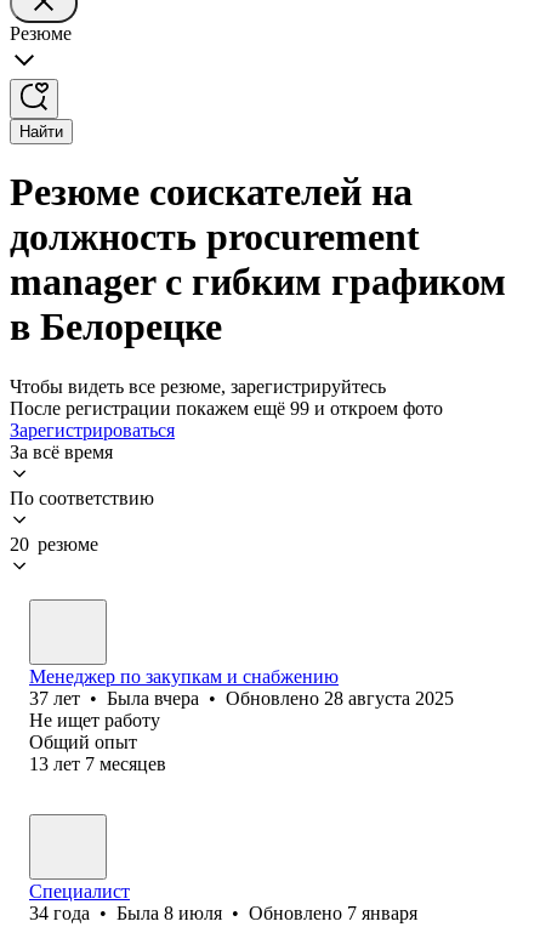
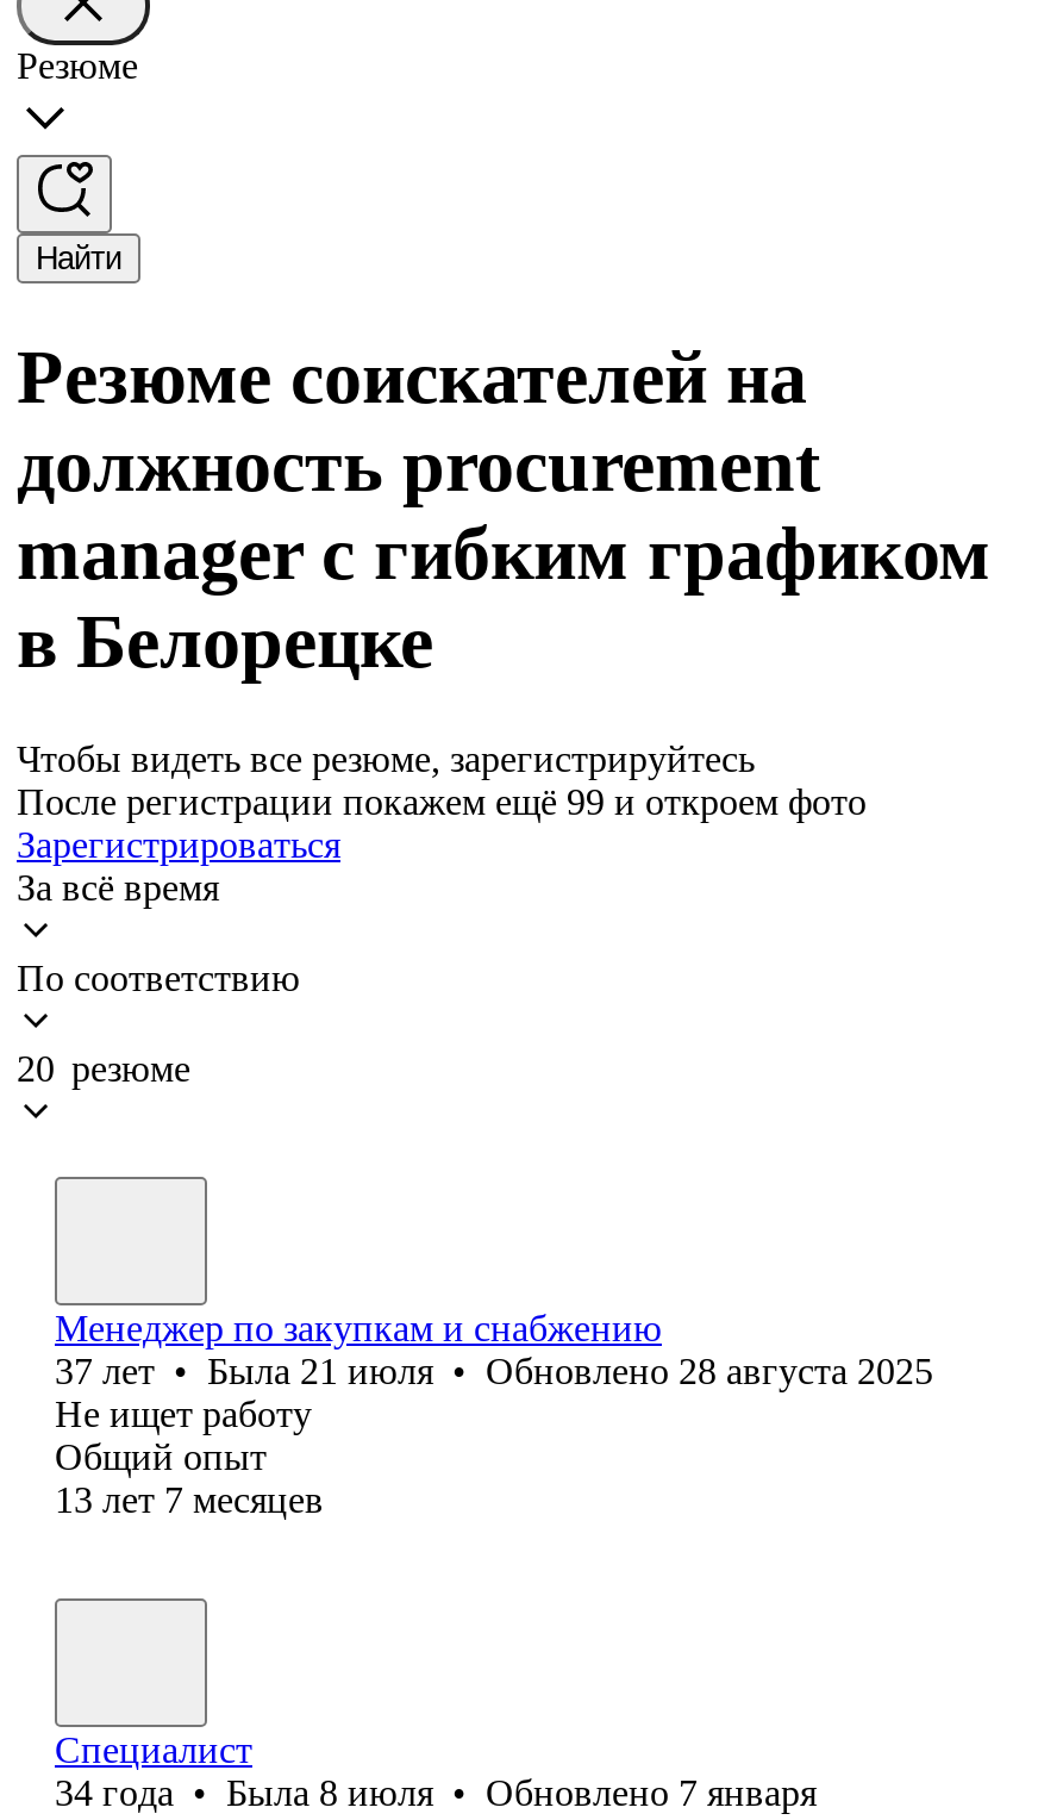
[29,688,454,708] 37 лет • Была вчера • Обновлено 28 августа 2025 -> [55,1350,933,1391] 37 лет • Была 21 июля • Обновлено 28 августа 2025

